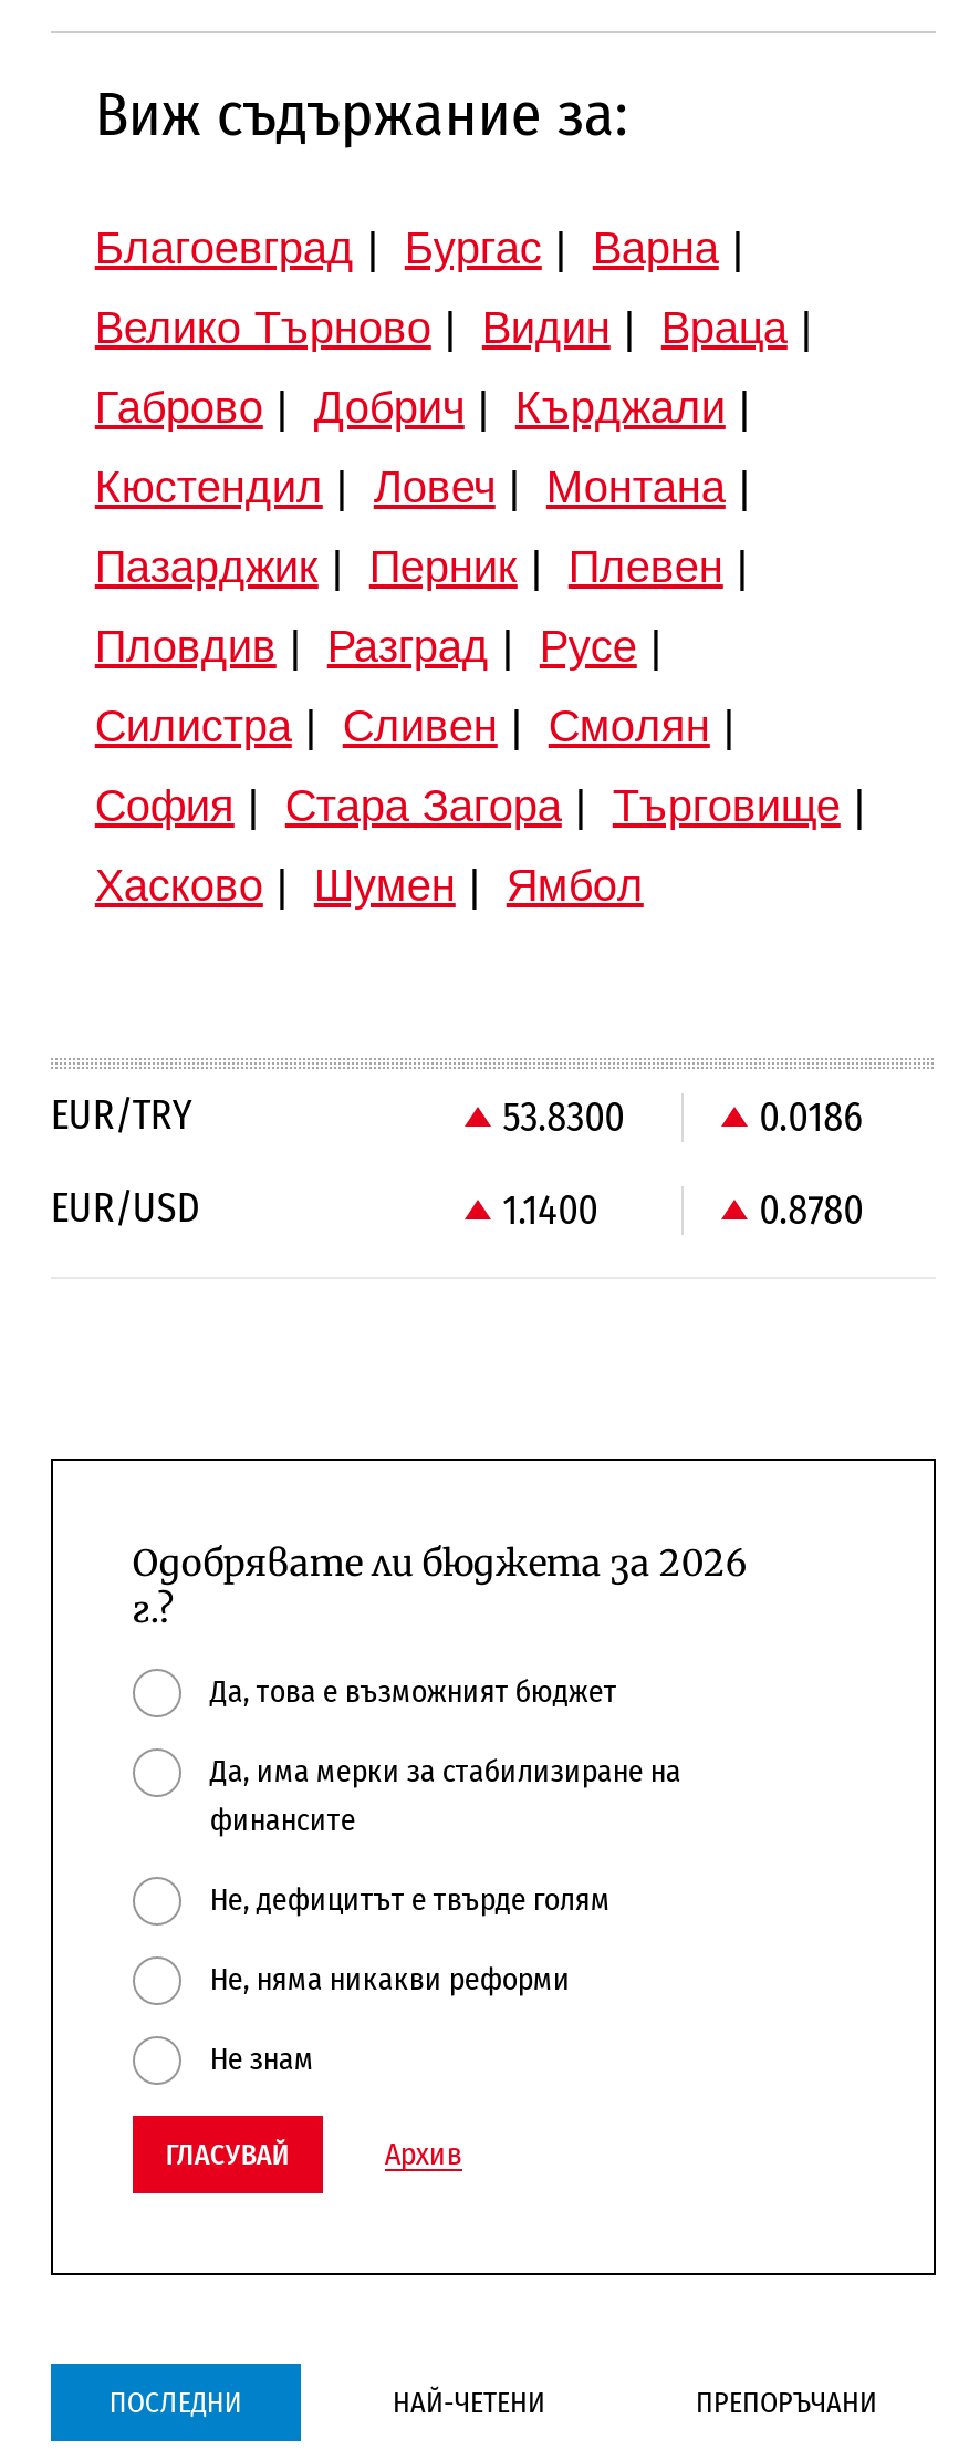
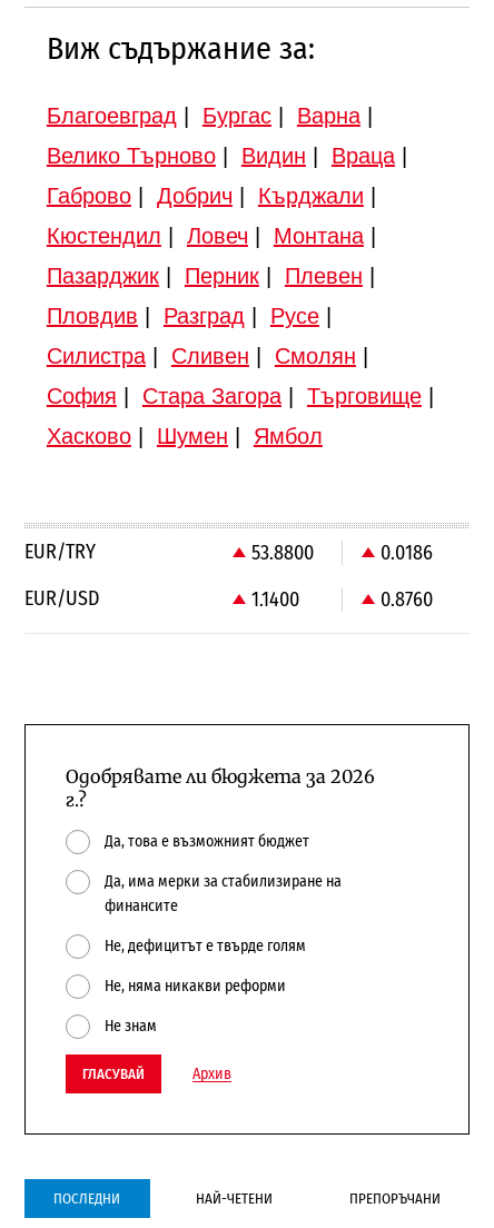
[502,1093,624,1142] 53.8300 -> [252,540,314,565] 53.8800
[759,1186,863,1235] 0.8780 -> [381,587,433,612] 0.8760

